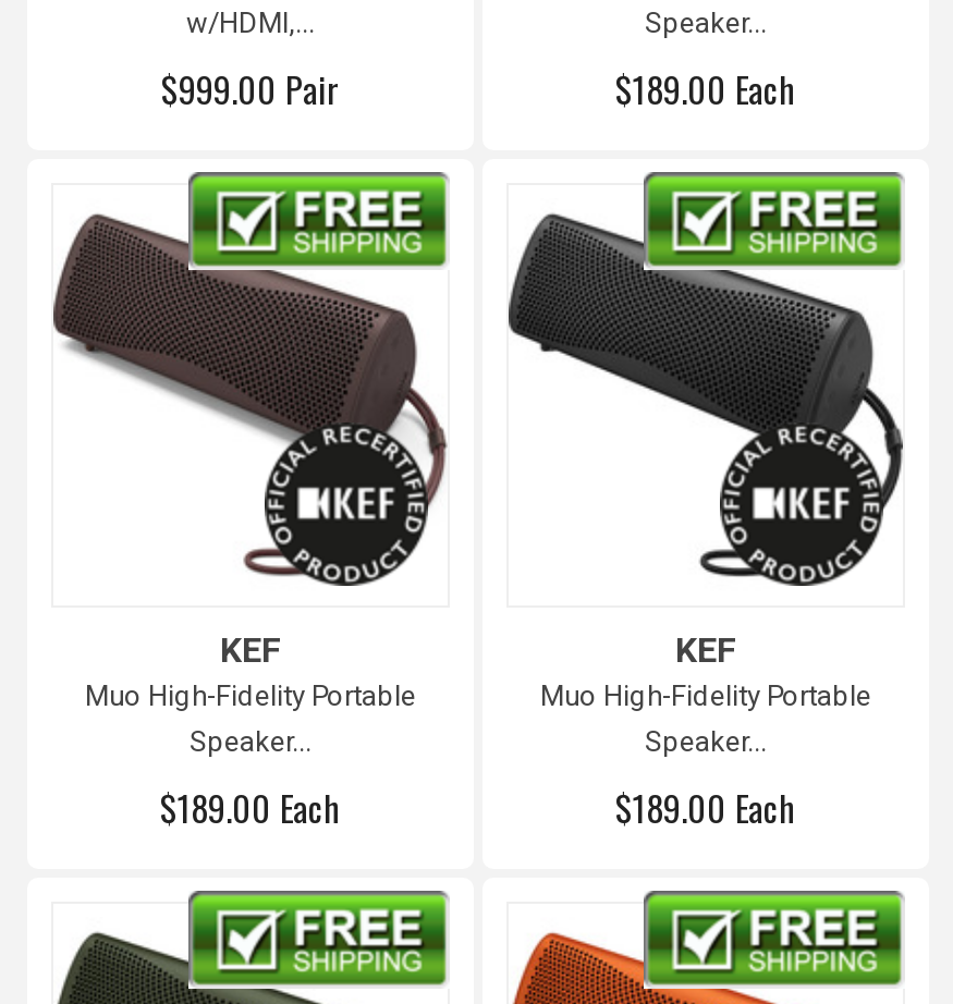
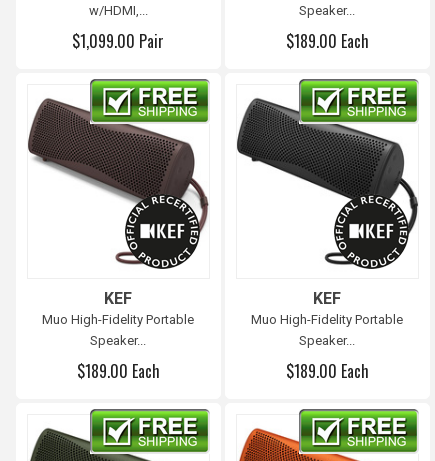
[161,63,340,115] $999.00 Pair -> [72,29,164,53] $1,099.00 Pair

